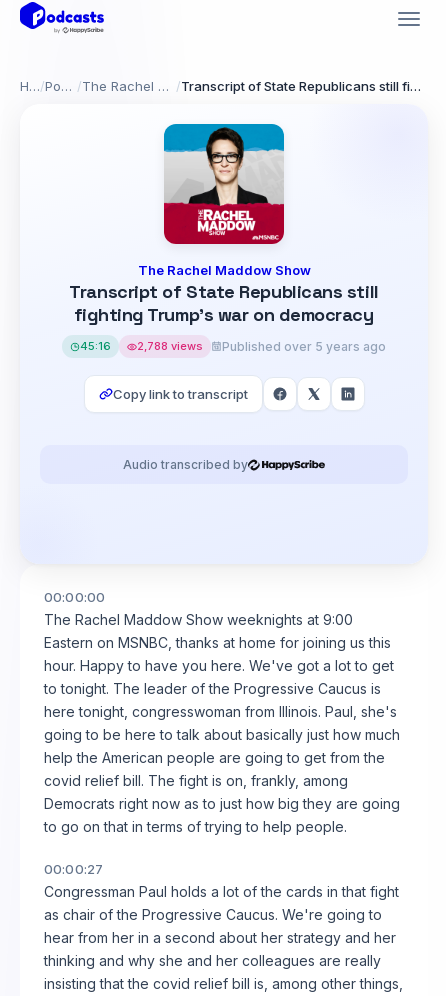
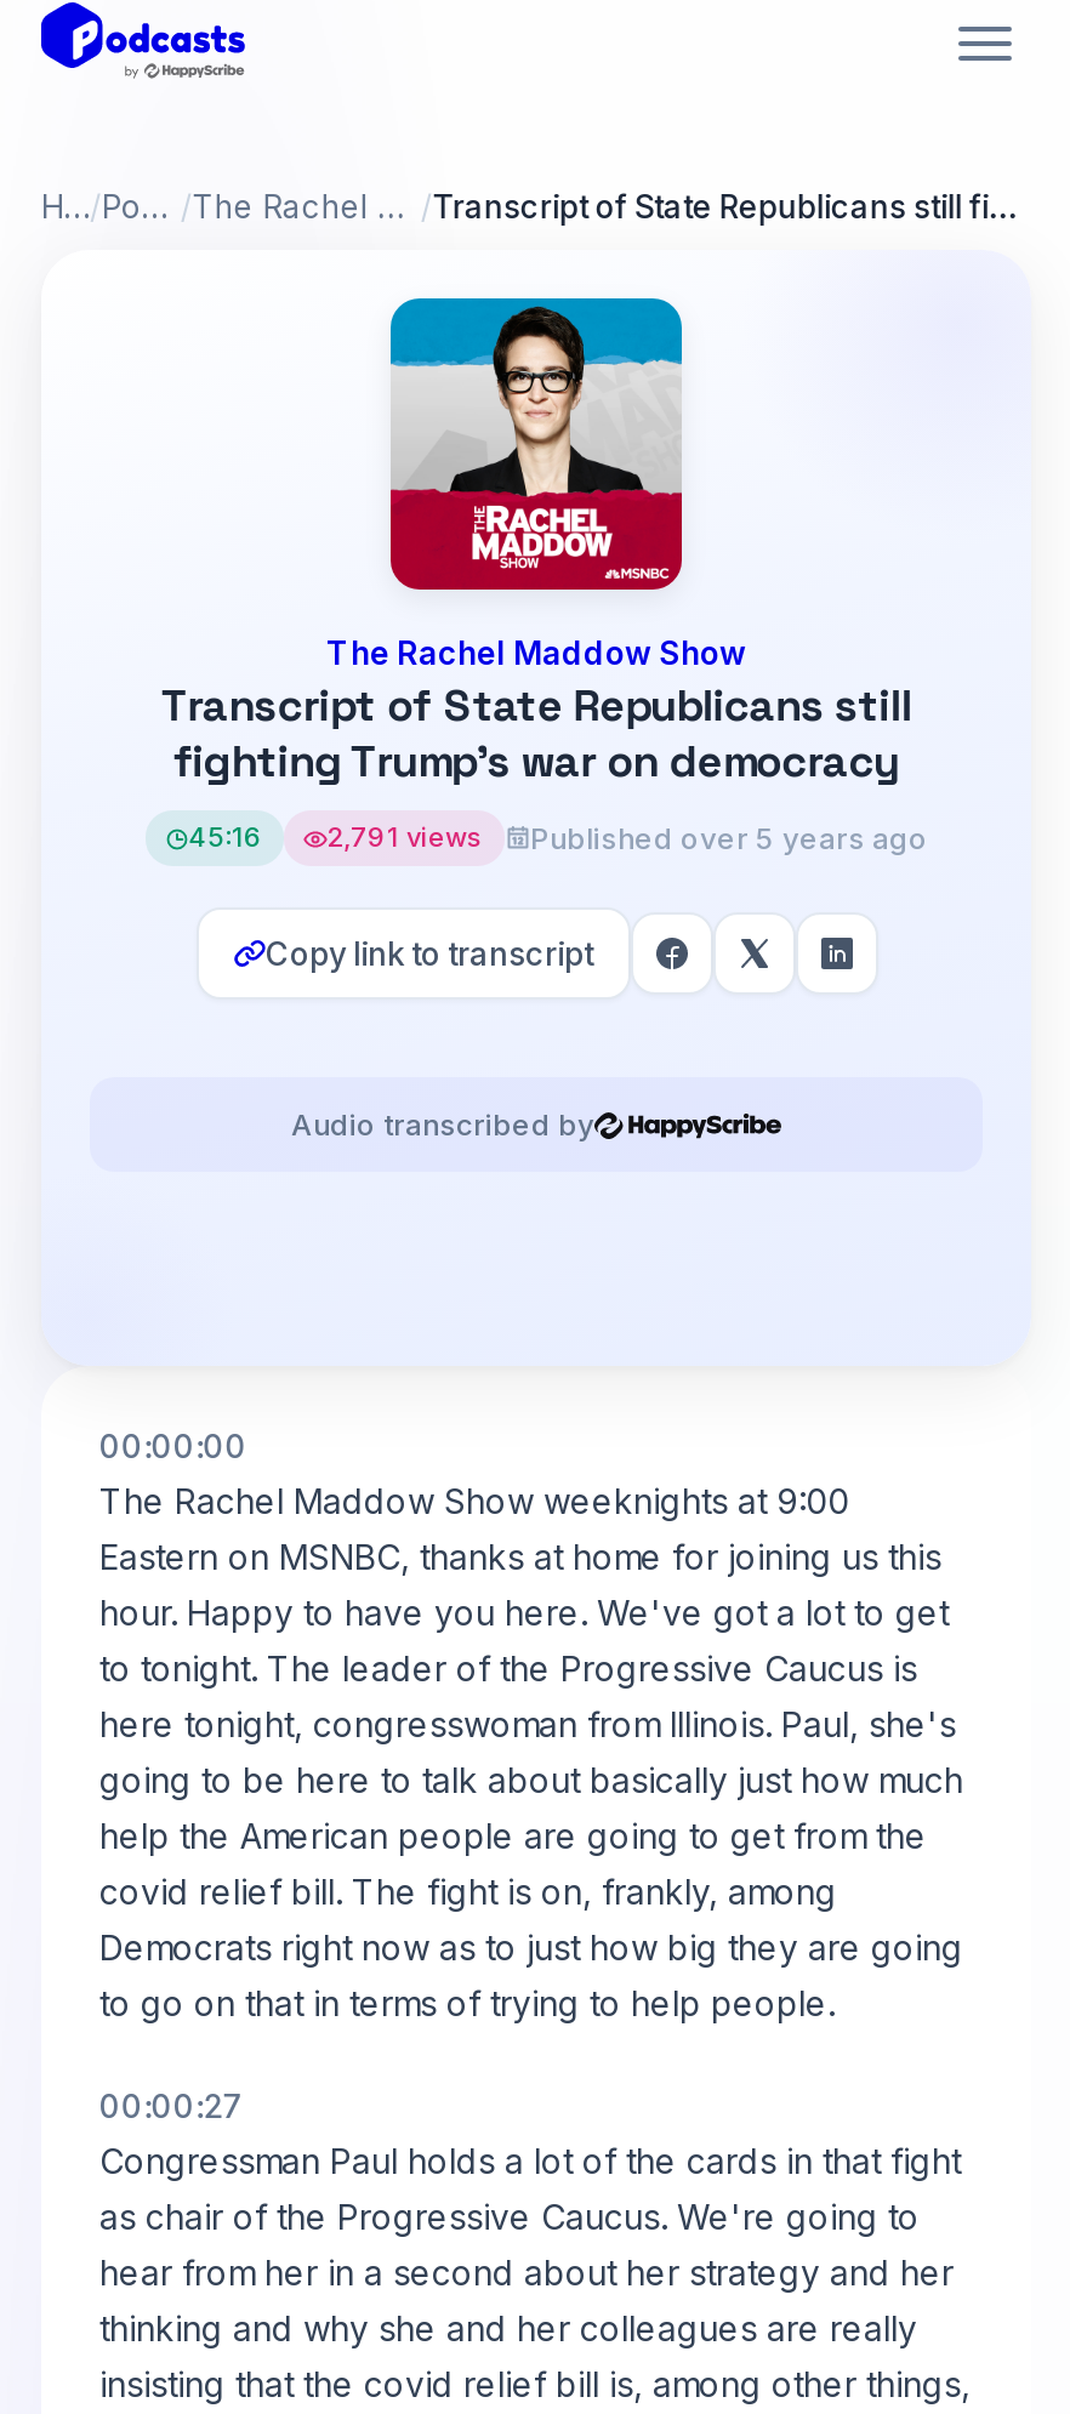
[80,339,386,354] 45:16 2,788 views Published over 5 years ago -> [188,820,928,856] 45:16 2,791 views Published over 5 years ago

